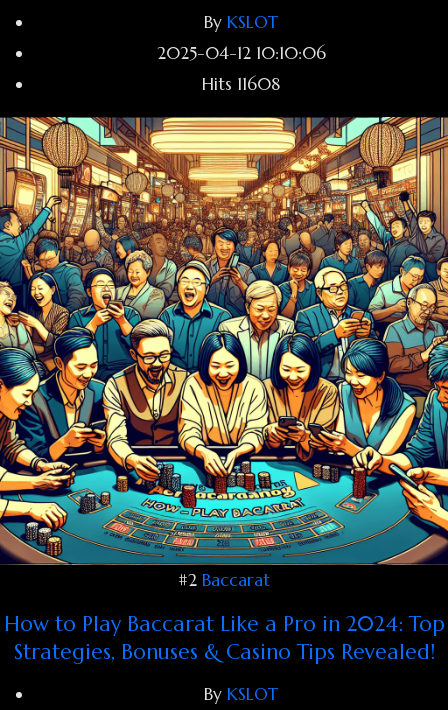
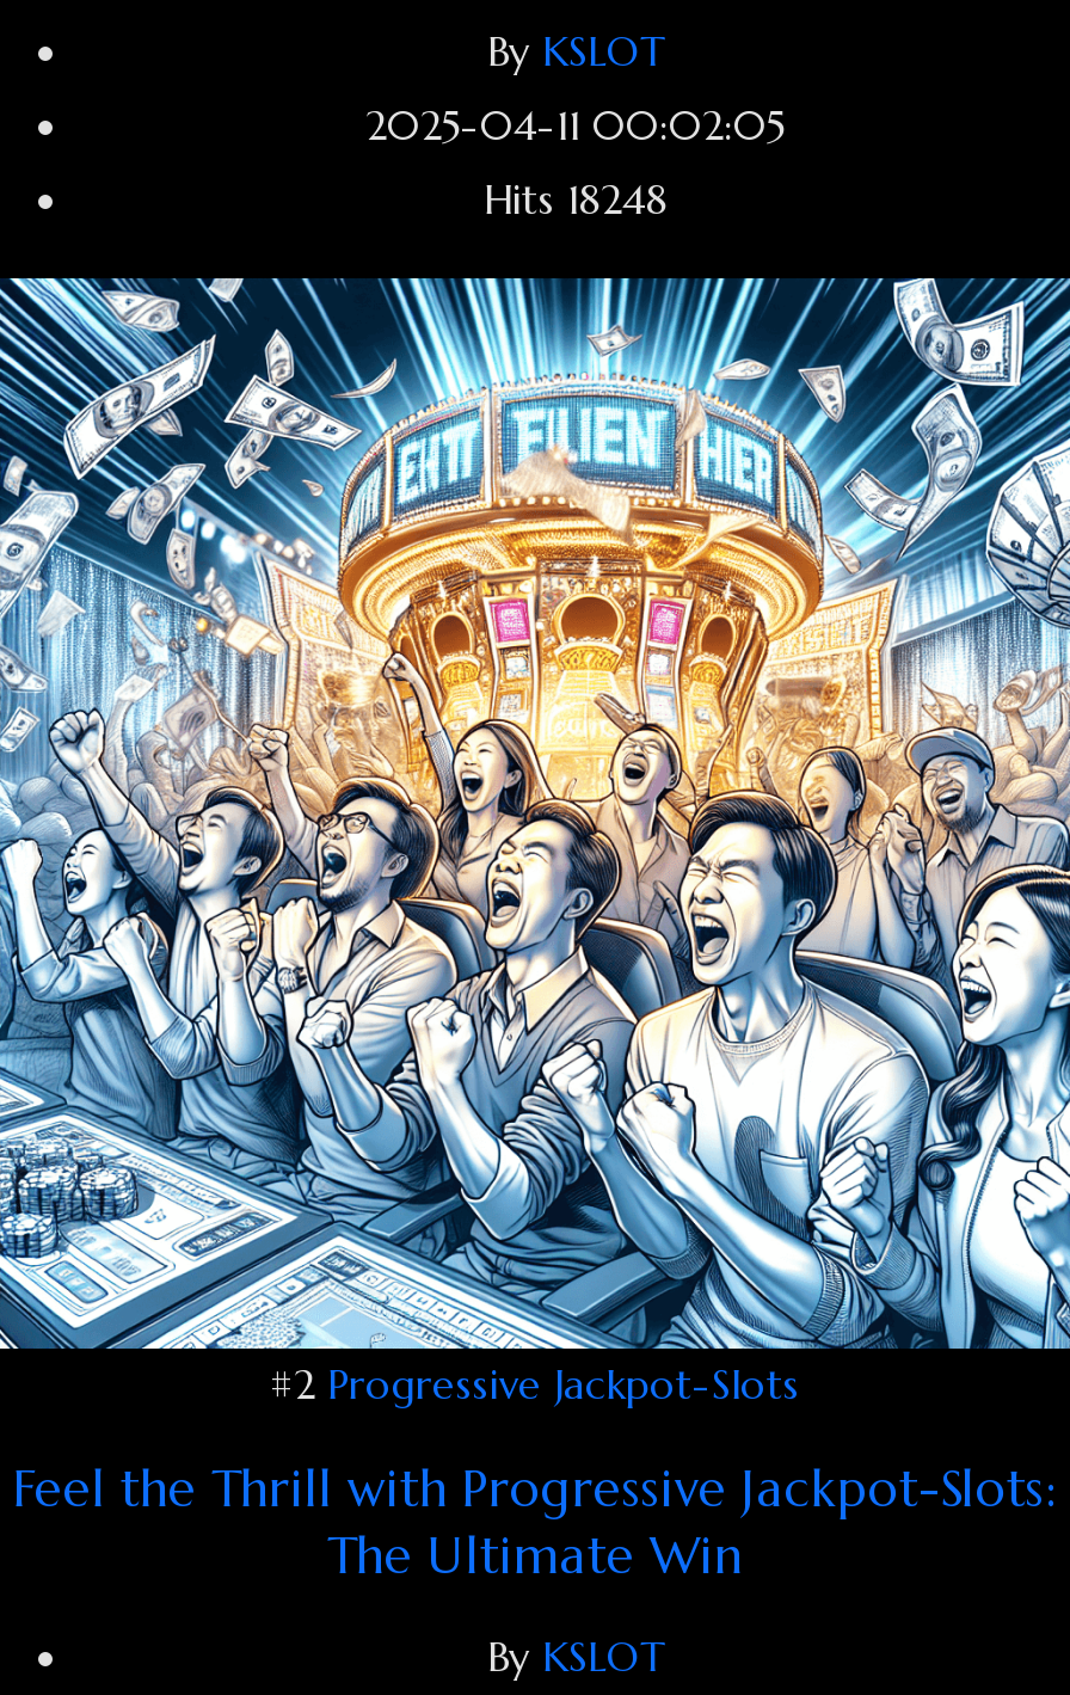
[156,42,325,95] 2025-04-12 10:10:06 | Hits 11608 -> [365,100,786,226] 2025-04-11 00:02:05 | Hits 18248
[3,116,445,591] [image] | #2 Baccarat -> [7,276,1063,1411] [image] | #2 Progressive Jackpot-Slots
[3,611,444,665] How to Play Baccarat Like a Pro in 2024: Top | Strategies, Bonuses & Casino Tips Revealed! -> [13,1458,1057,1587] Feel the Thrill with Progressive Jackpot-Slots: | The Ultimate Win

